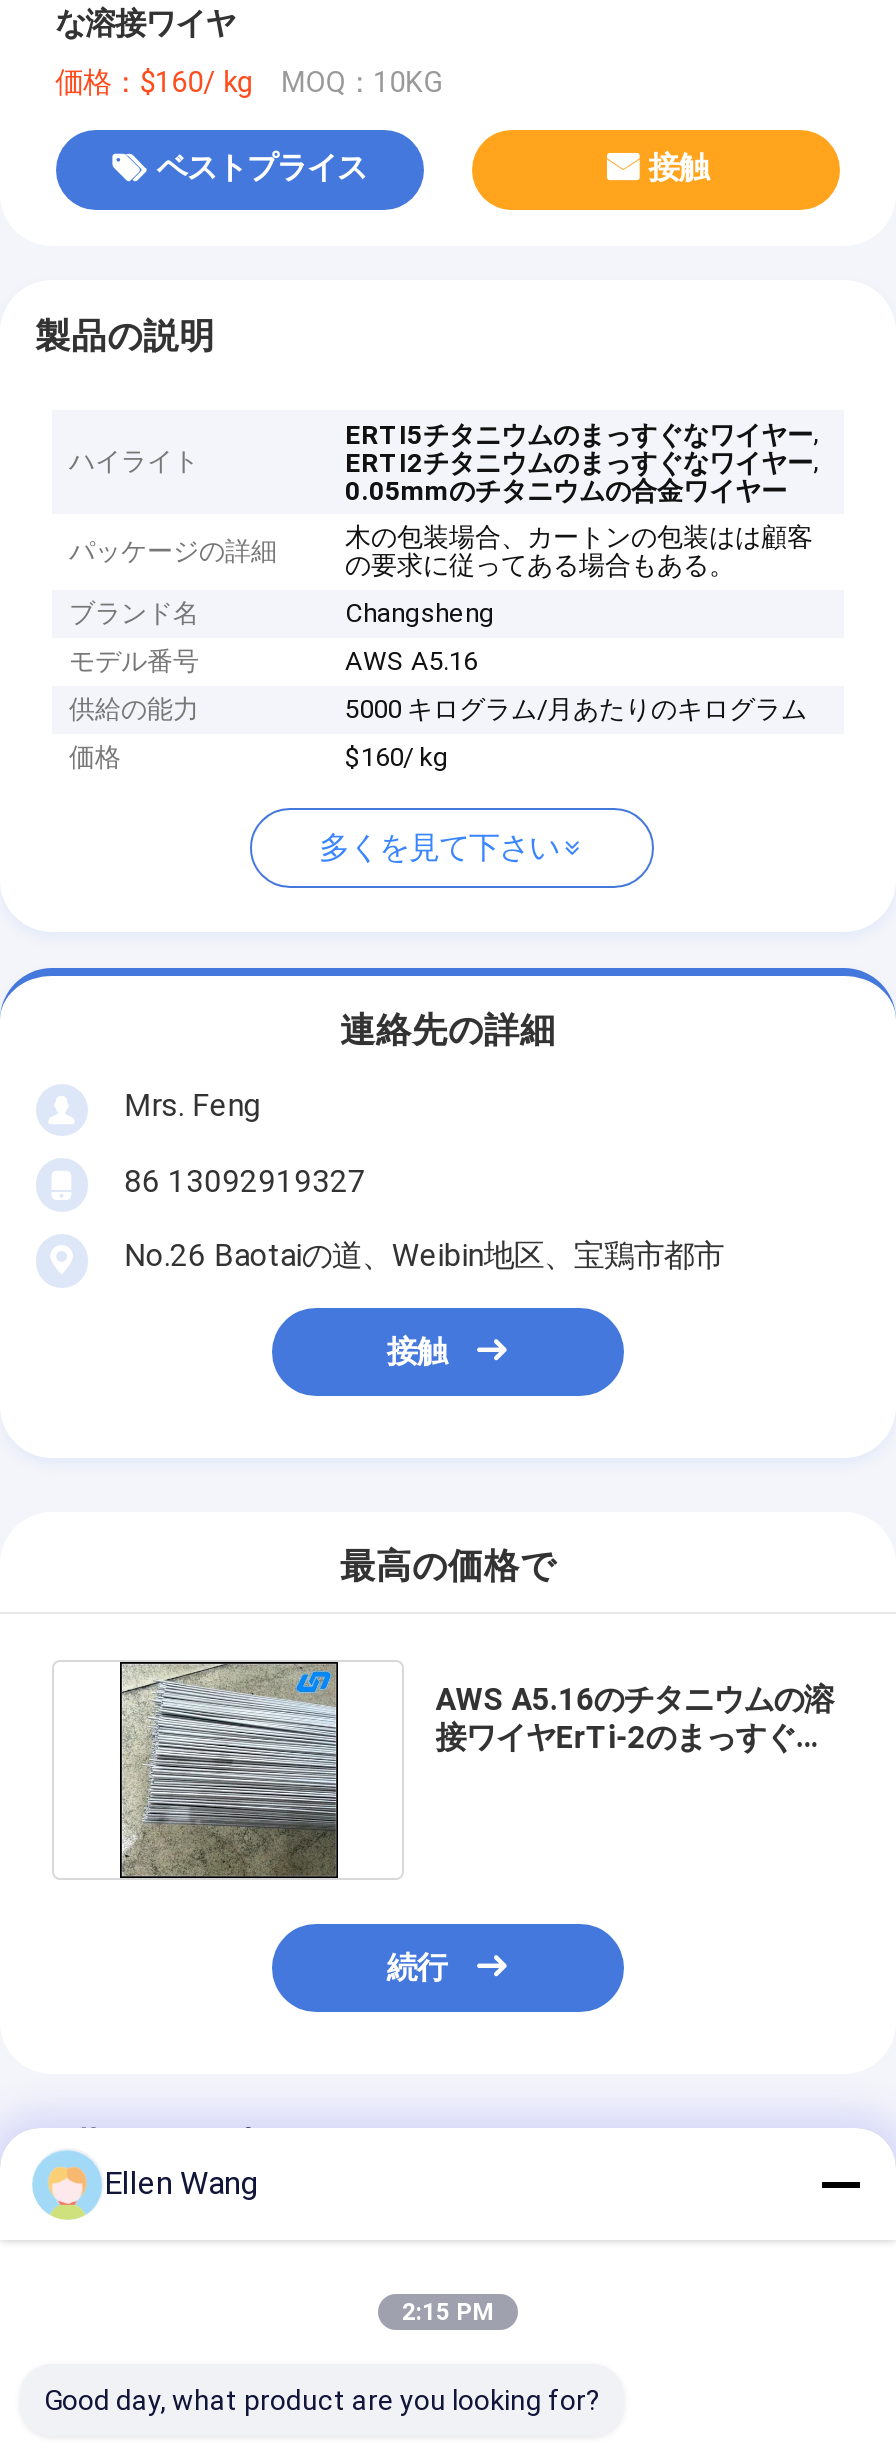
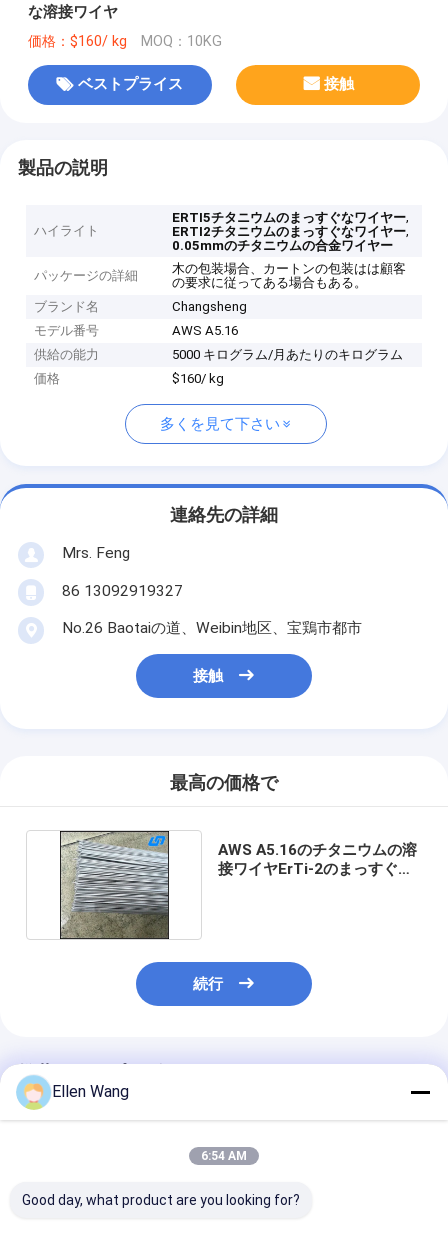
[402,2298,494,2326] 2:15 PM -> [201,1149,247,1163] 6:54 AM

